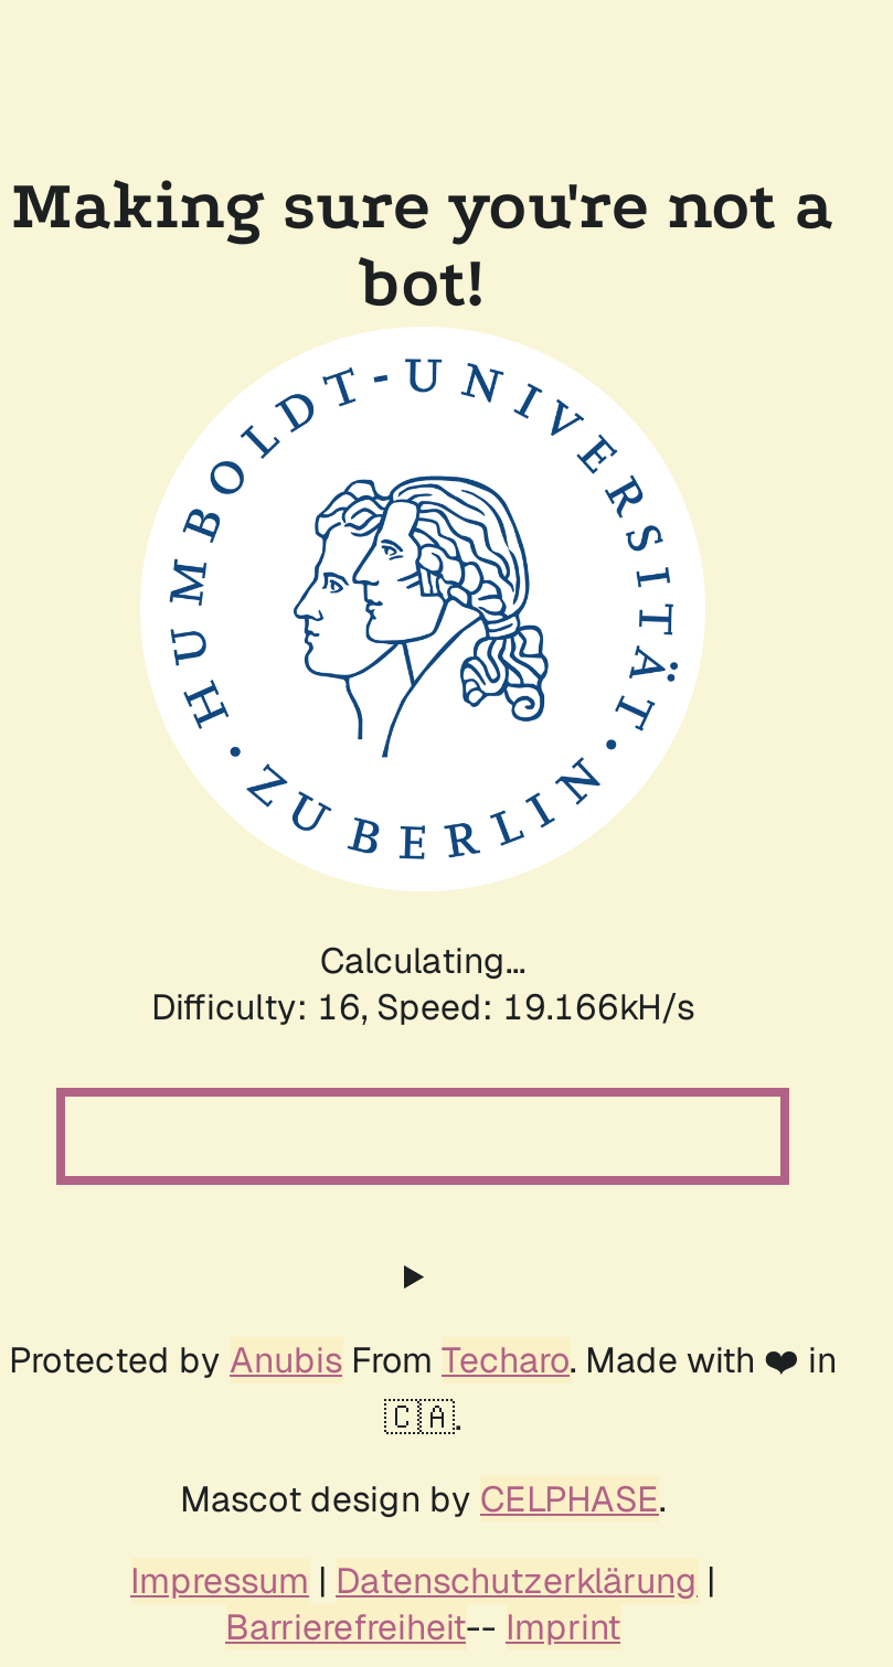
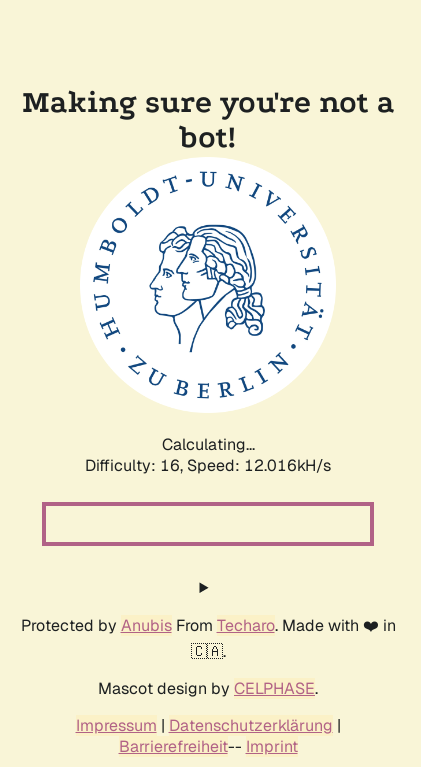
[151,984,694,1030] Difficulty: 16, Speed: 19.166kH/s -> [85,455,331,476] Difficulty: 16, Speed: 12.016kH/s

